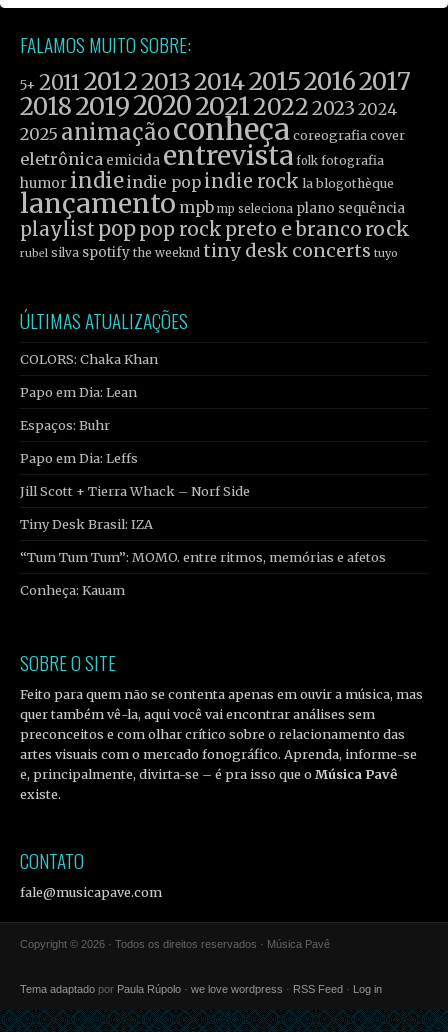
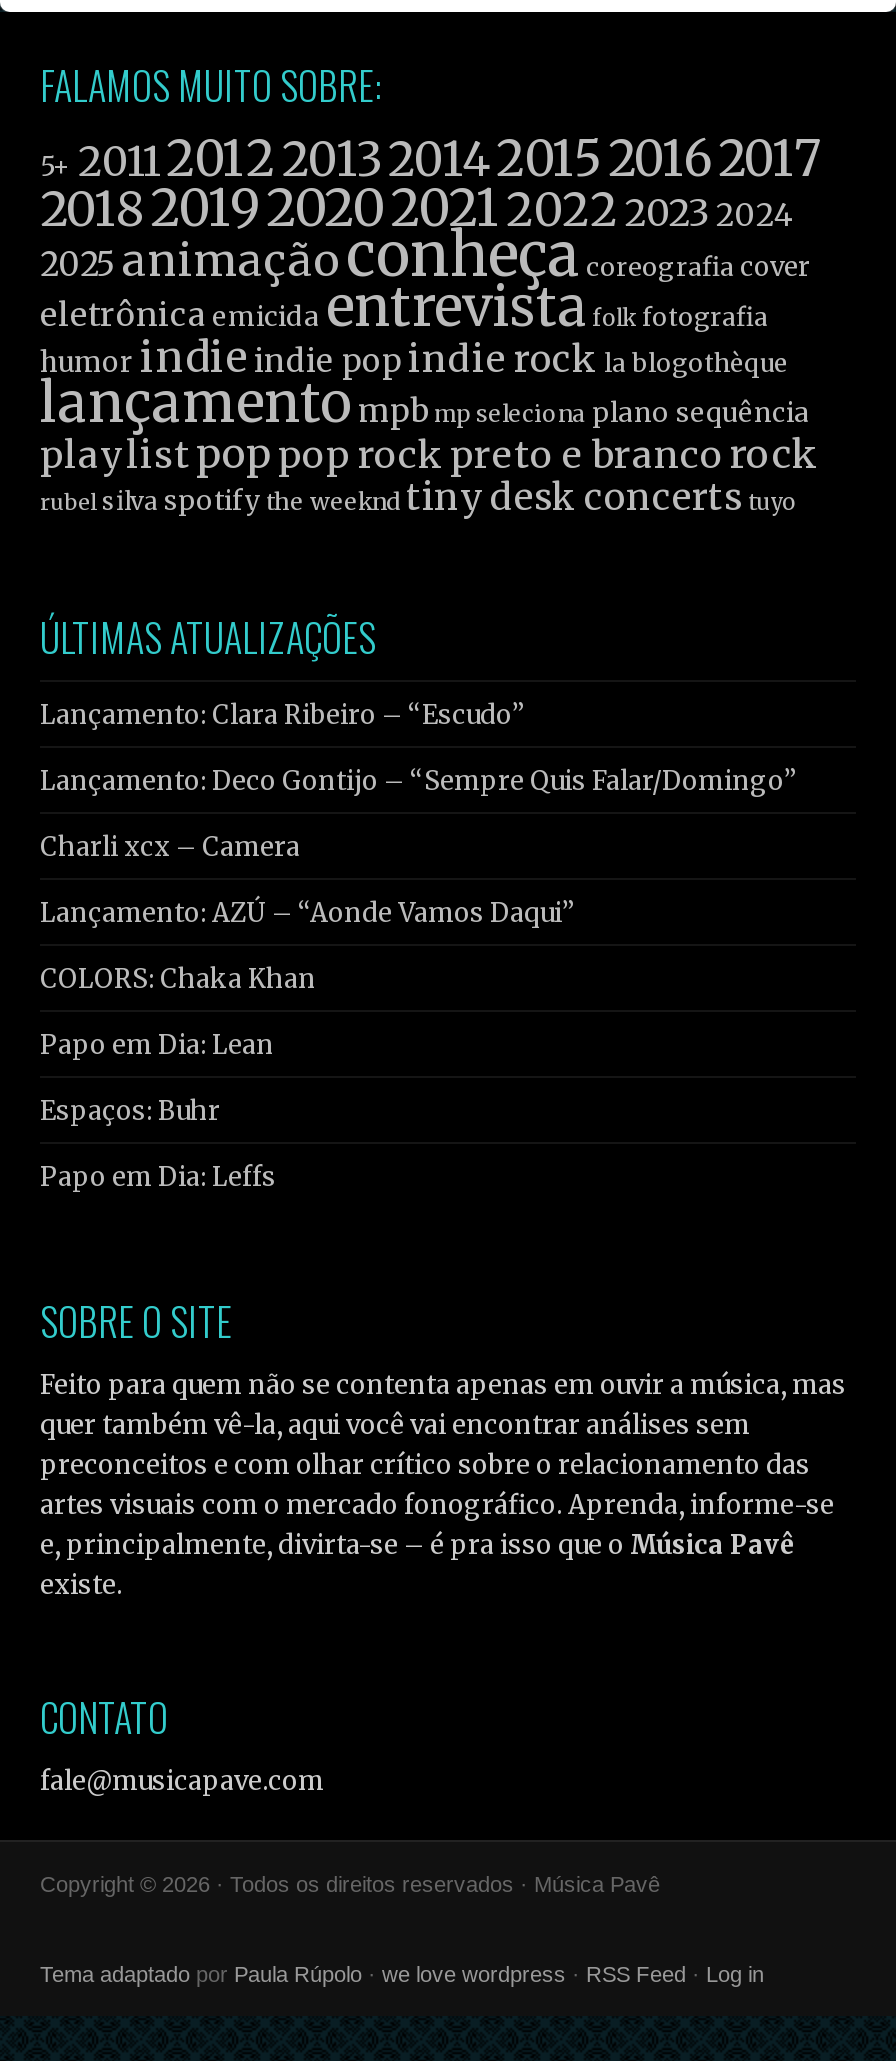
none -> [40,698,798,928] Lançamento: Clara Ribeiro – “Escudo” | Lançamento: Deco Gontijo – “Sempre Quis Falar/Domingo” | Charli xcx – Camera | Lançamento: AZÚ – “Aonde Vamos Daqui”
moved [20,351,158,466] -> [40,962,316,1192]: COLORS: Chaka Khan | Papo em Dia: Lean | Espaços: Buhr | Papo em Dia: Leffs
[20,483,389,598] Jill Scott + Tierra Whack – Norf Side | Tiny Desk Brasil: IZA | “Tum Tum Tum”: MOMO. entre ritmos, memórias e afetos | Conheça: Kauam -> none

